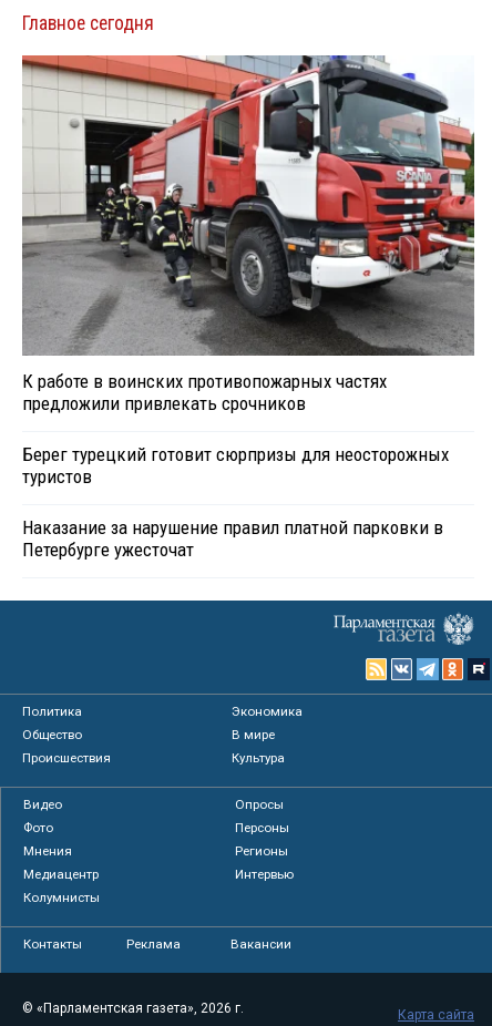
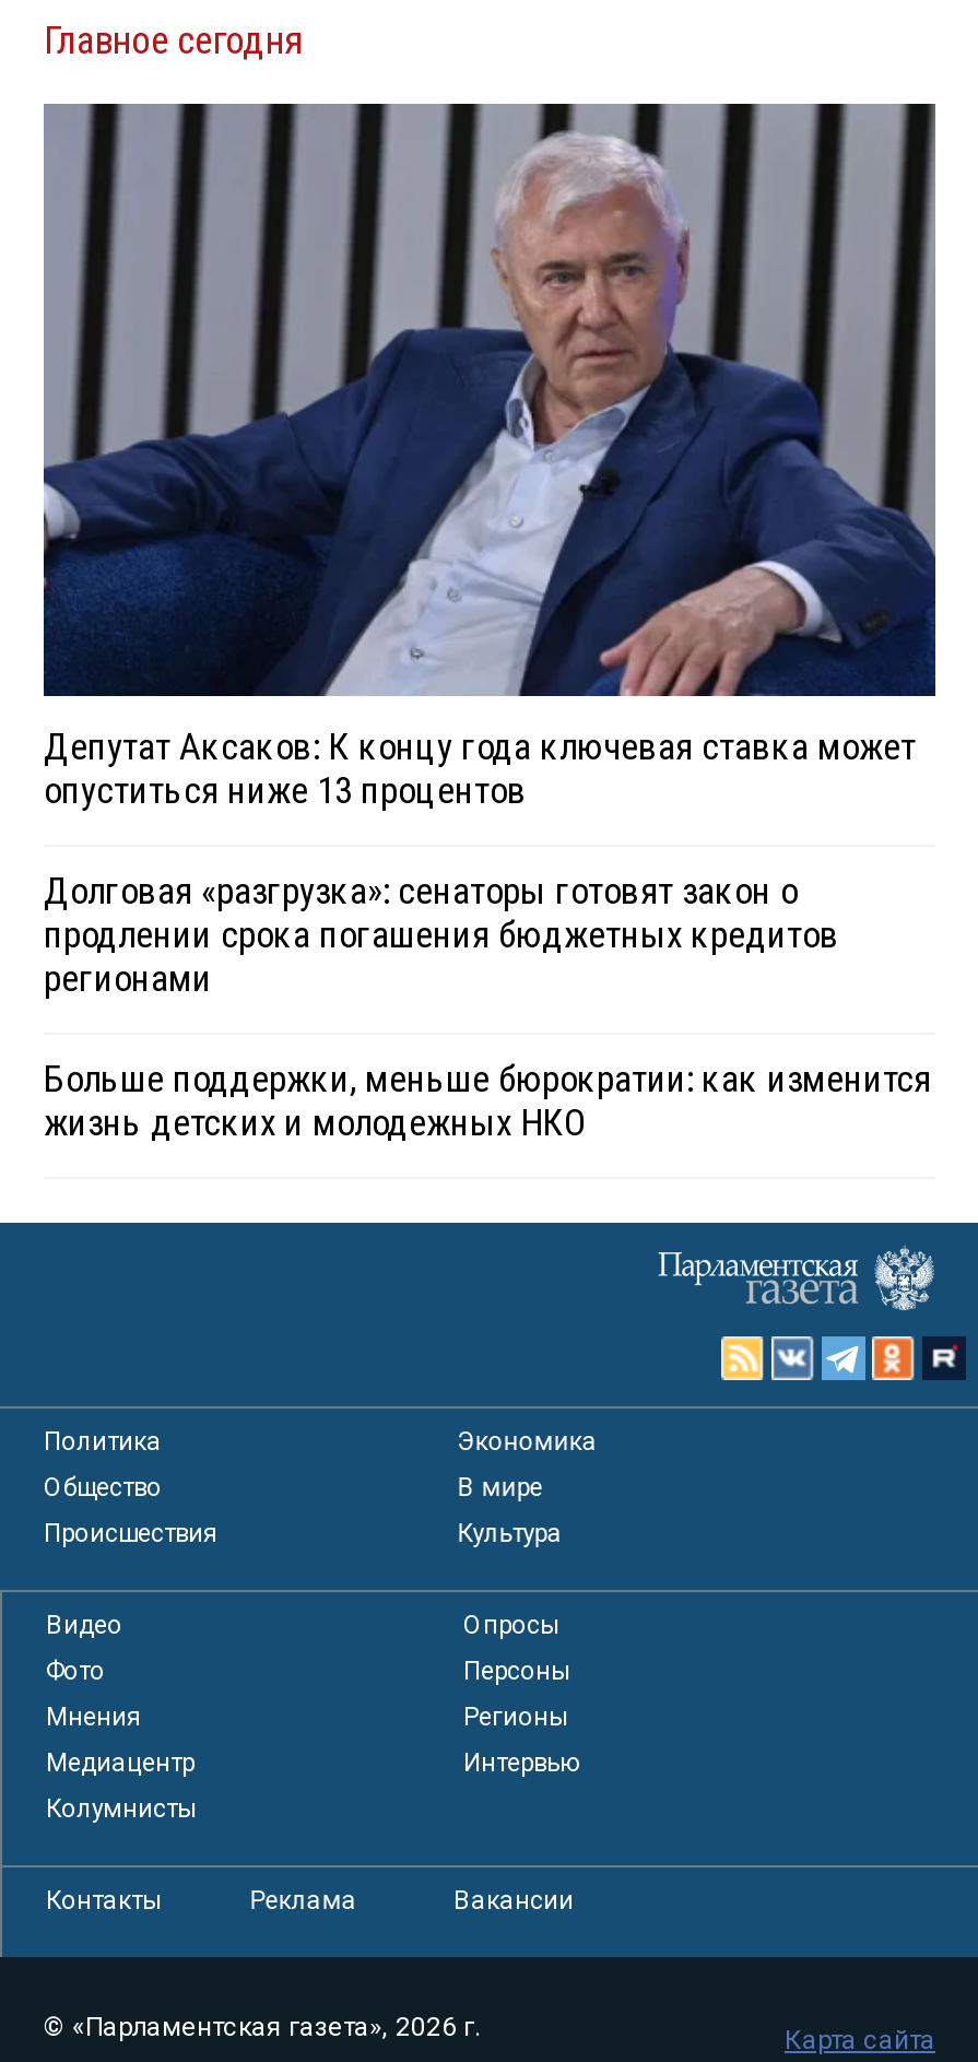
[21,54,475,414] [image] | К работе в воинских противопожарных частях | предложили привлекать срочников -> [44,102,938,812] [image] | Депутат Аксаков: К концу года ключевая ставка может | опуститься ниже 13 процентов
[22,443,449,488] Берег турецкий готовит сюрпризы для неосторожных | туристов -> [44,869,839,1000] Долговая «разгрузка»: сенаторы готовят закон о | продлении срока погашения бюджетных кредитов | регионами
[22,516,443,561] Наказание за нарушение правил платной парковки в | Петербурге ужесточат -> [44,1057,931,1144] Больше поддержки, меньше бюрократии: как изменится | жизнь детских и молодежных НКО

